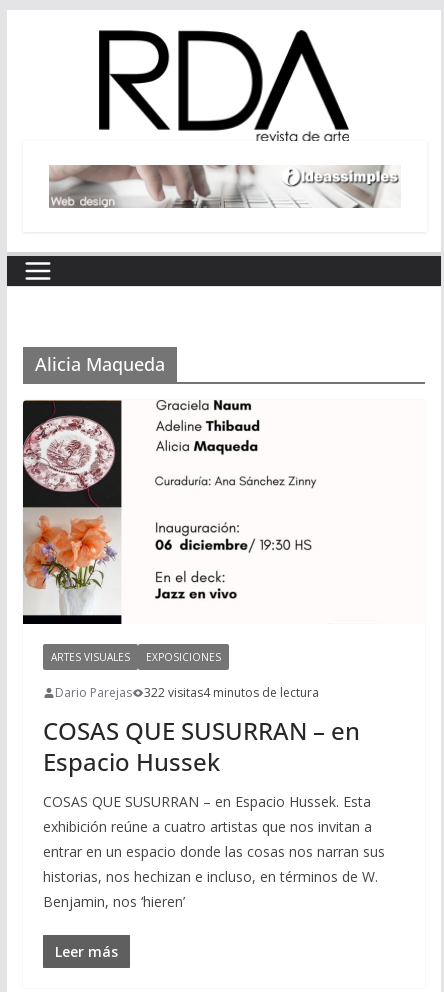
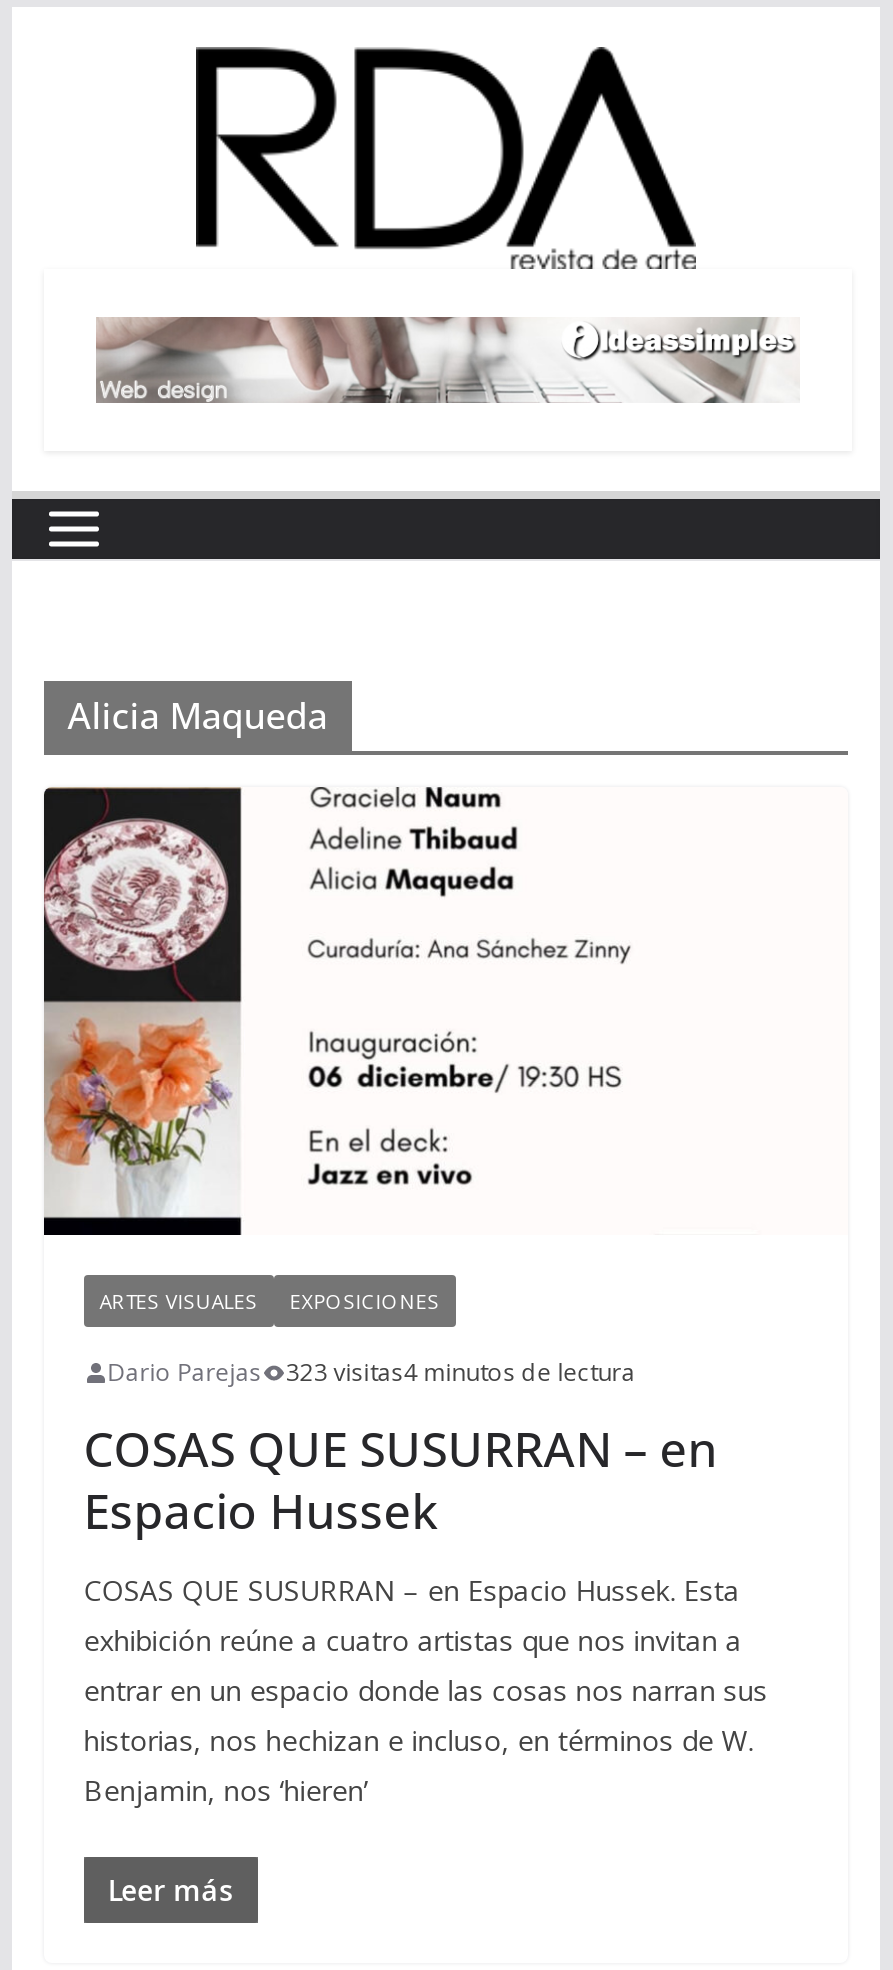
[144,684,319,701] 322 visitas4 minutos de lectura -> [285,1355,635,1389] 323 visitas4 minutos de lectura

